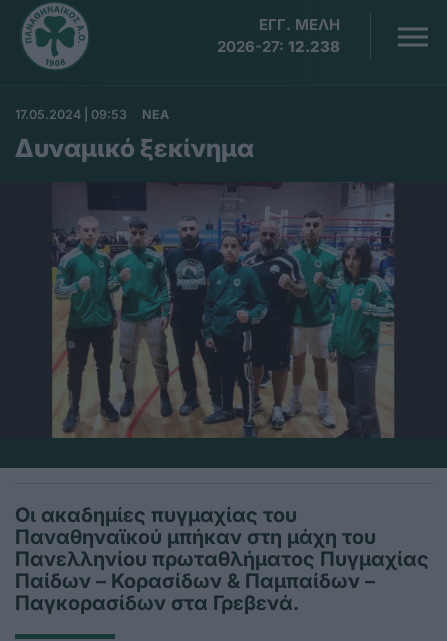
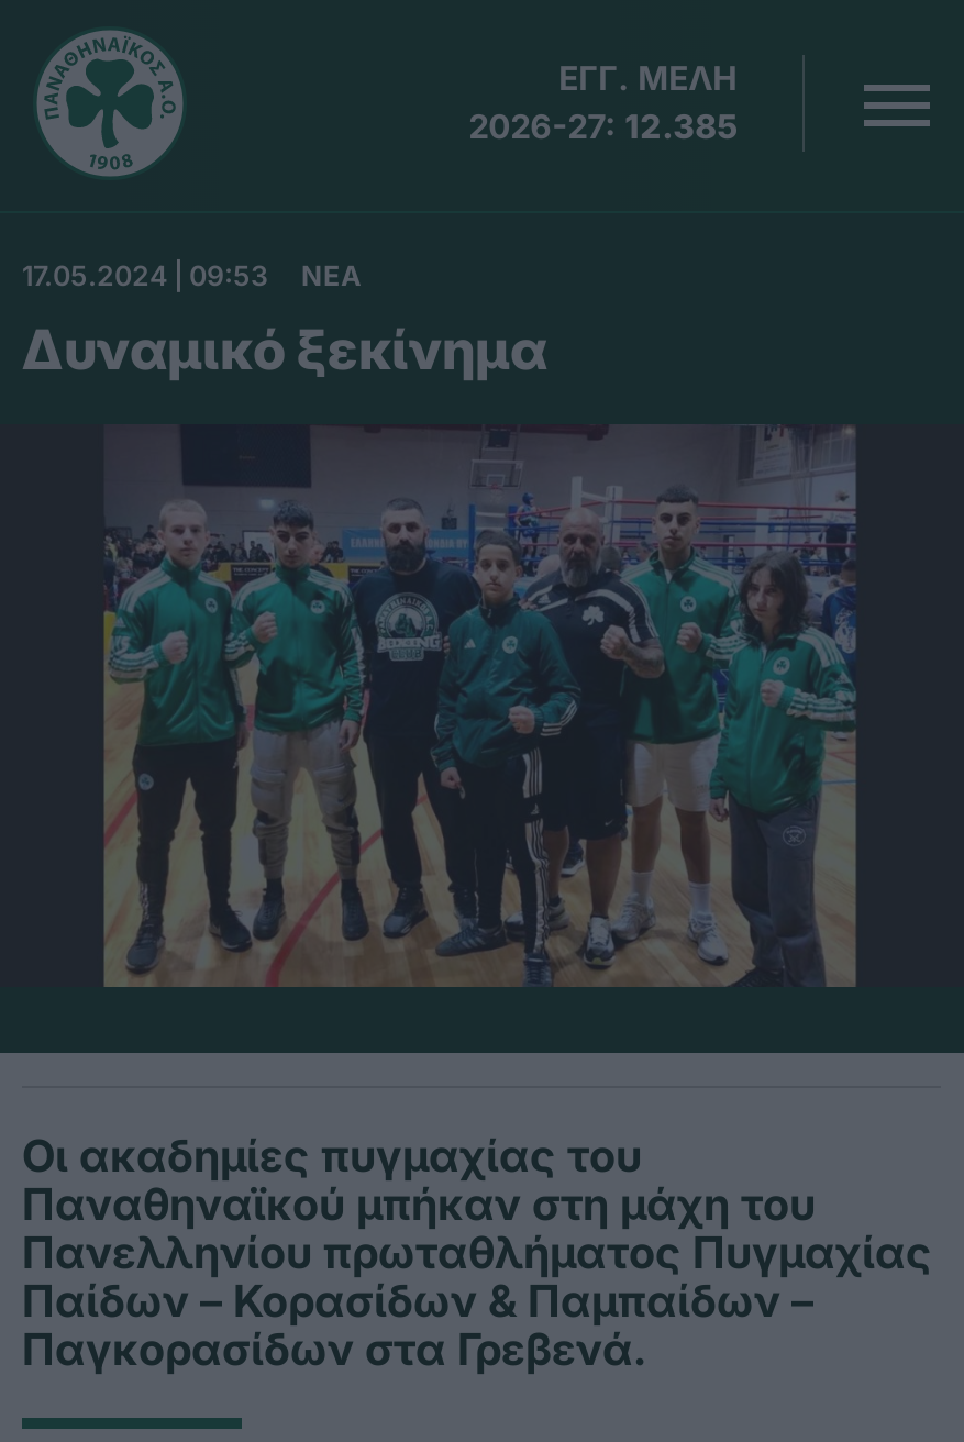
[217,37,340,56] 2026-27: 12.238 -> [468,106,737,147] 2026-27: 12.385

